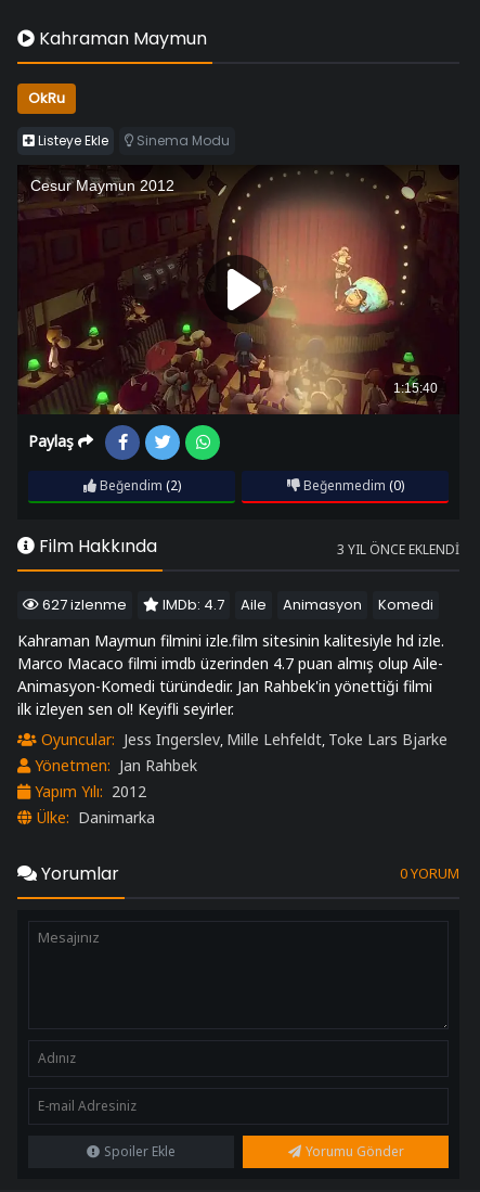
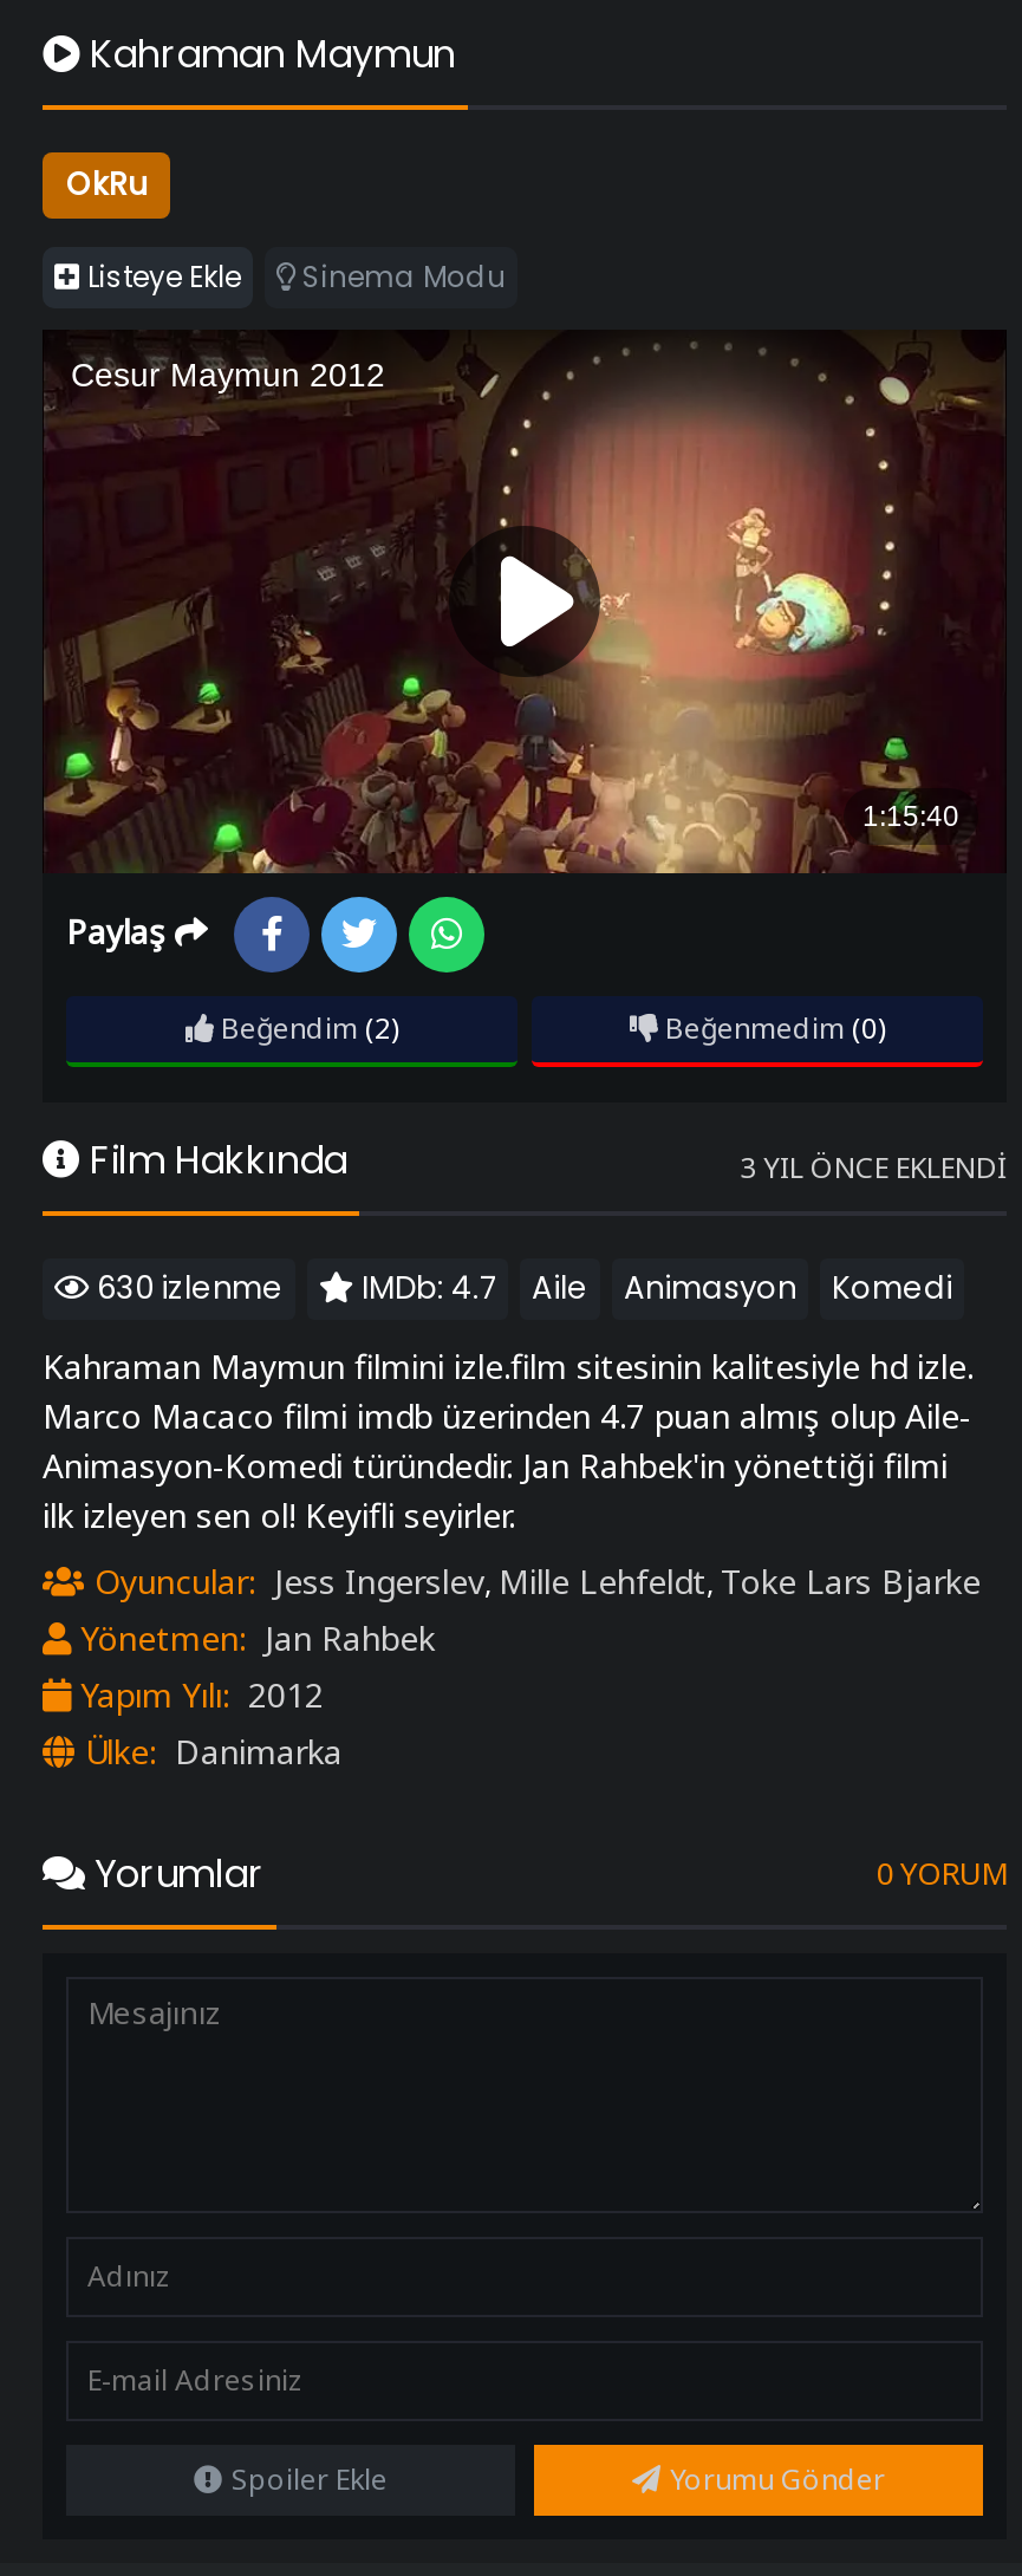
[39,594,433,614] 627 izlenme IMDb: 4.7 Aile Animasyon Komedi -> [90,1264,952,1309] 630 izlenme IMDb: 4.7 Aile Animasyon Komedi

